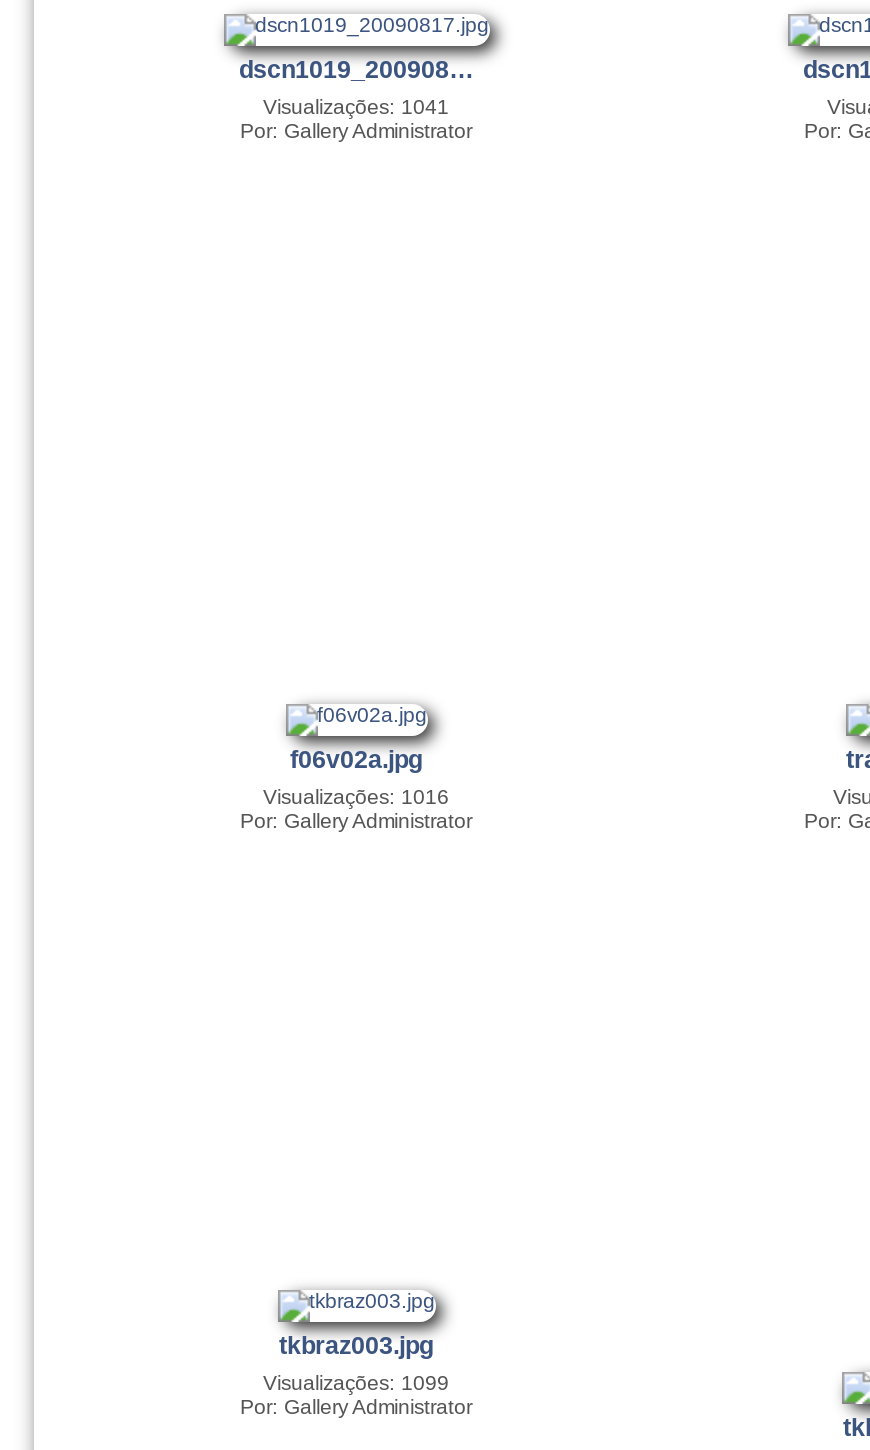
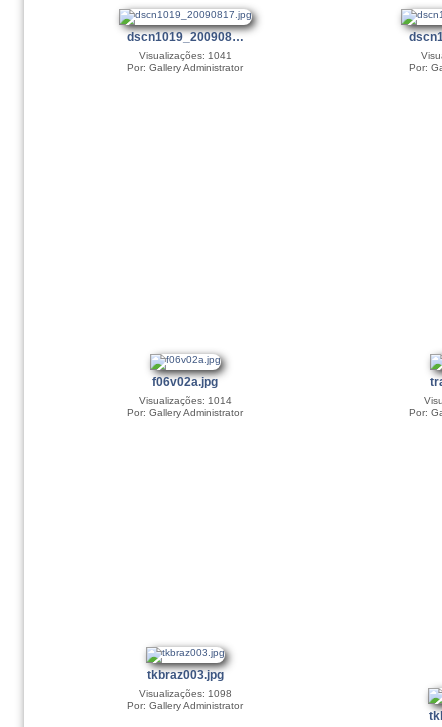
[263,786,449,808] Visualizações: 1016 -> [138,395,231,406] Visualizações: 1014
[263,1372,449,1394] Visualizações: 1099 -> [138,688,231,699] Visualizações: 1098

